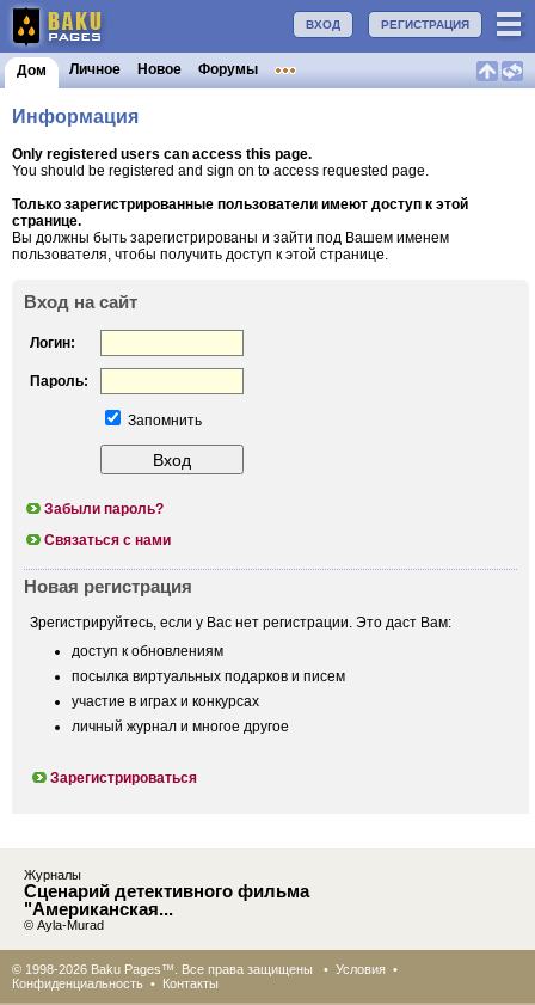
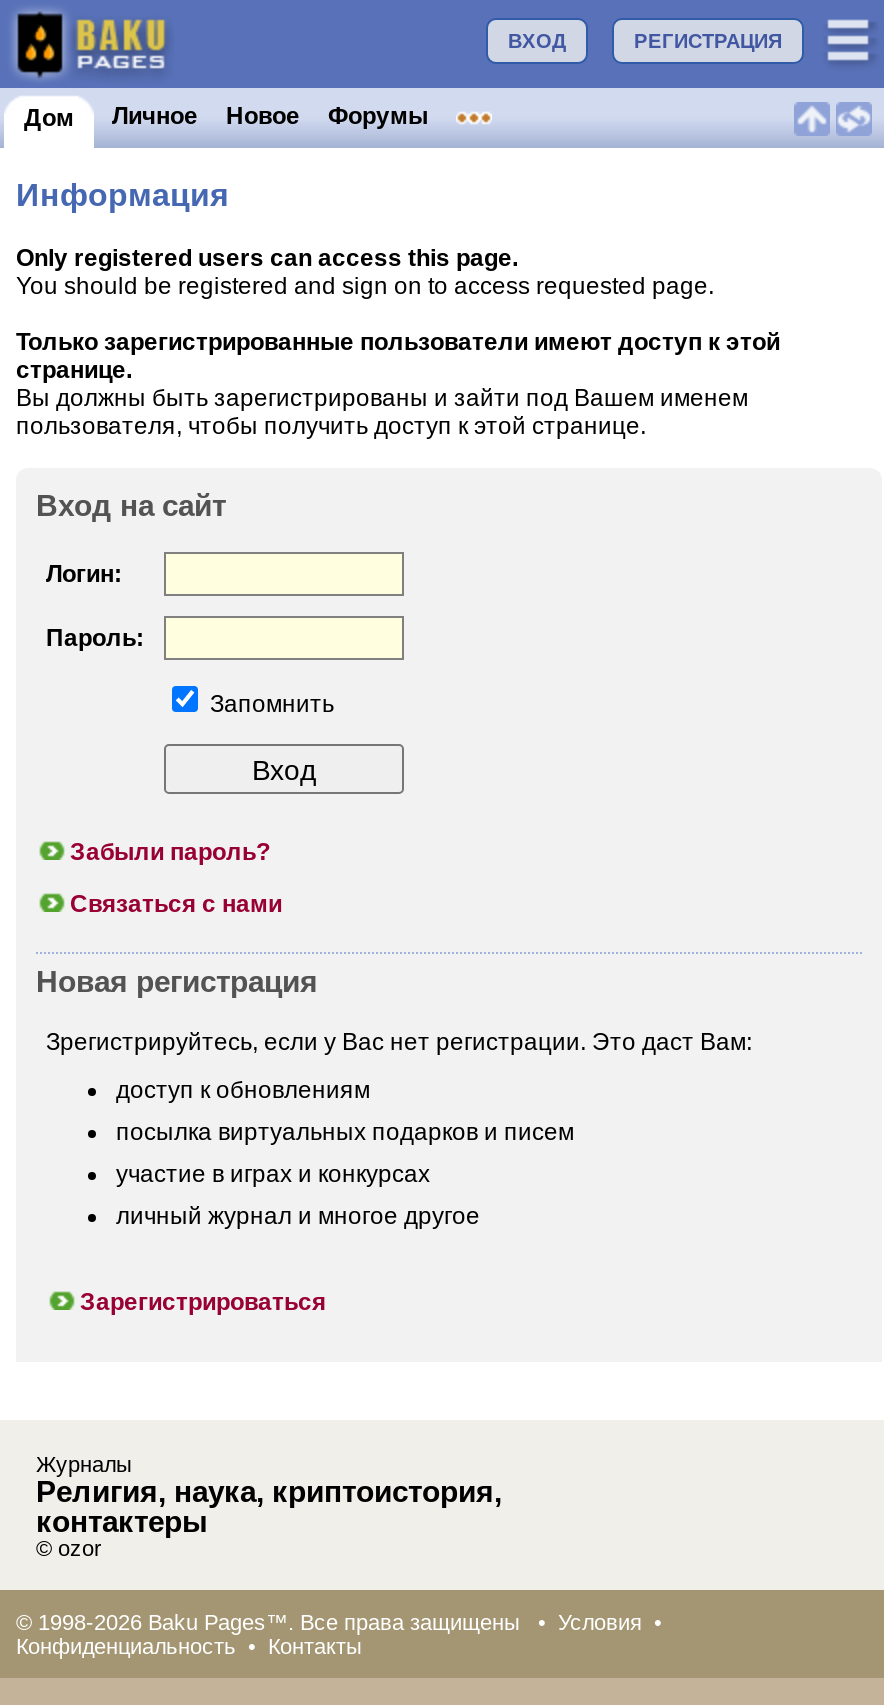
[24,880,309,932] Сценарий детективного фильма | "Американская... | © Ayla-Murad -> [36,1473,502,1559] Религия, наука, криптоистория, | контактеры | © ozor

